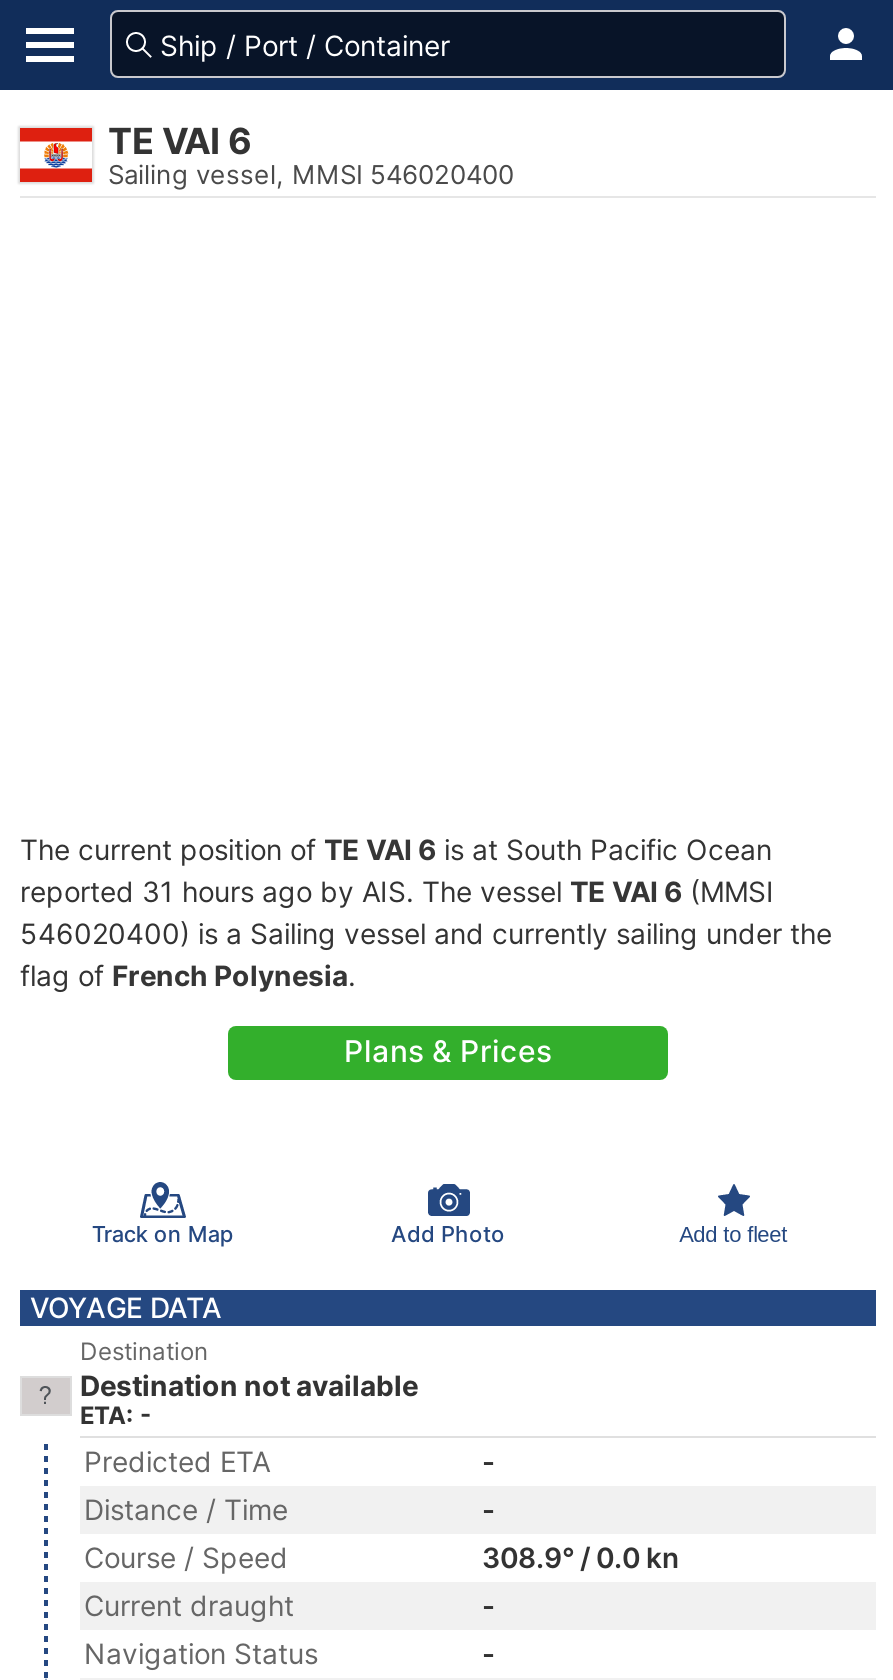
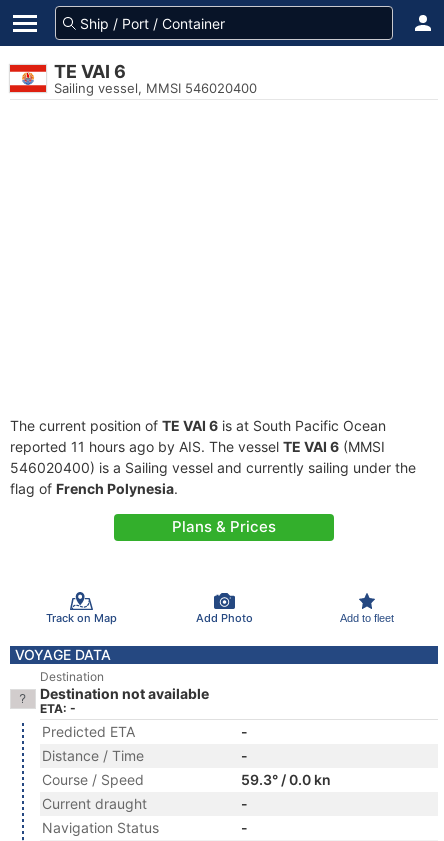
[20,874,774,908] reported 31 hours ago by AIS. The vessel TE VAI 6 (MMSI -> [10,438,385,455] reported 11 hours ago by AIS. The vessel TE VAI 6 (MMSI
[482,1540,680,1574] 308.9° / 0.0 kn -> [241,771,331,788] 59.3° / 0.0 kn

